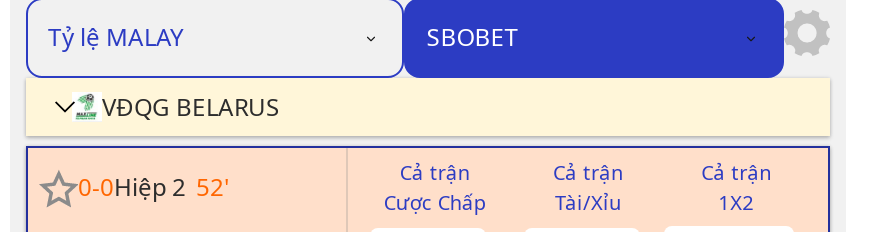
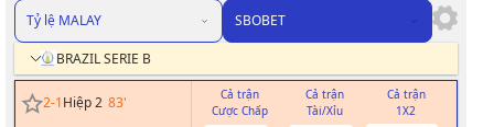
[102,90,280,124] VĐQG BELARUS -> [56,49,151,68] BRAZIL SERIE B
[78,170,230,204] 0-0Hiệp 2 52' -> [43,93,127,112] 2-1Hiệp 2 83'

